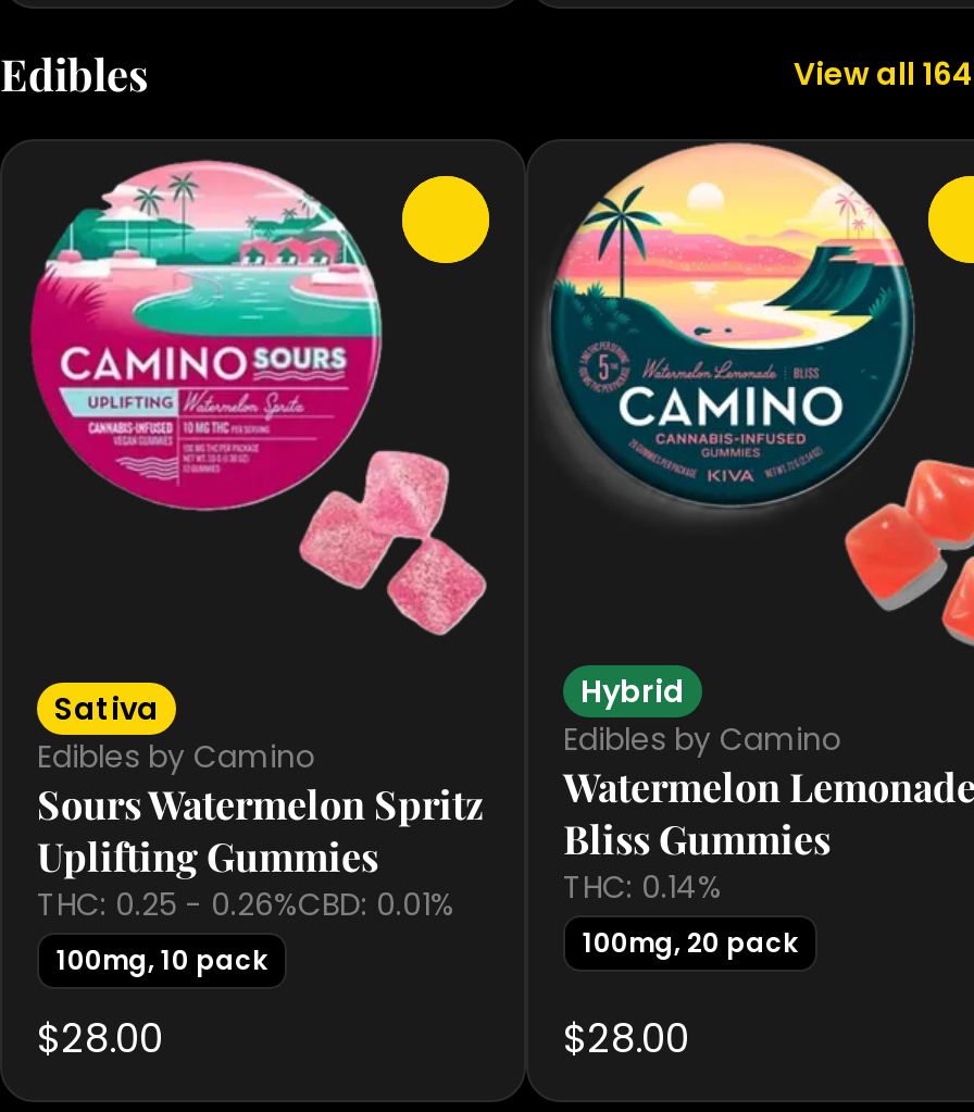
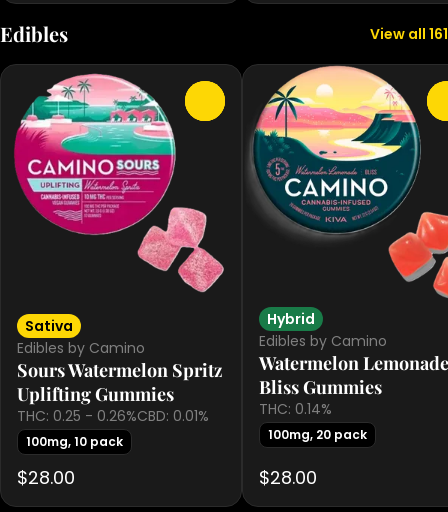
[794,52,974,96] View all 164 -> [370,24,448,44] View all 161

